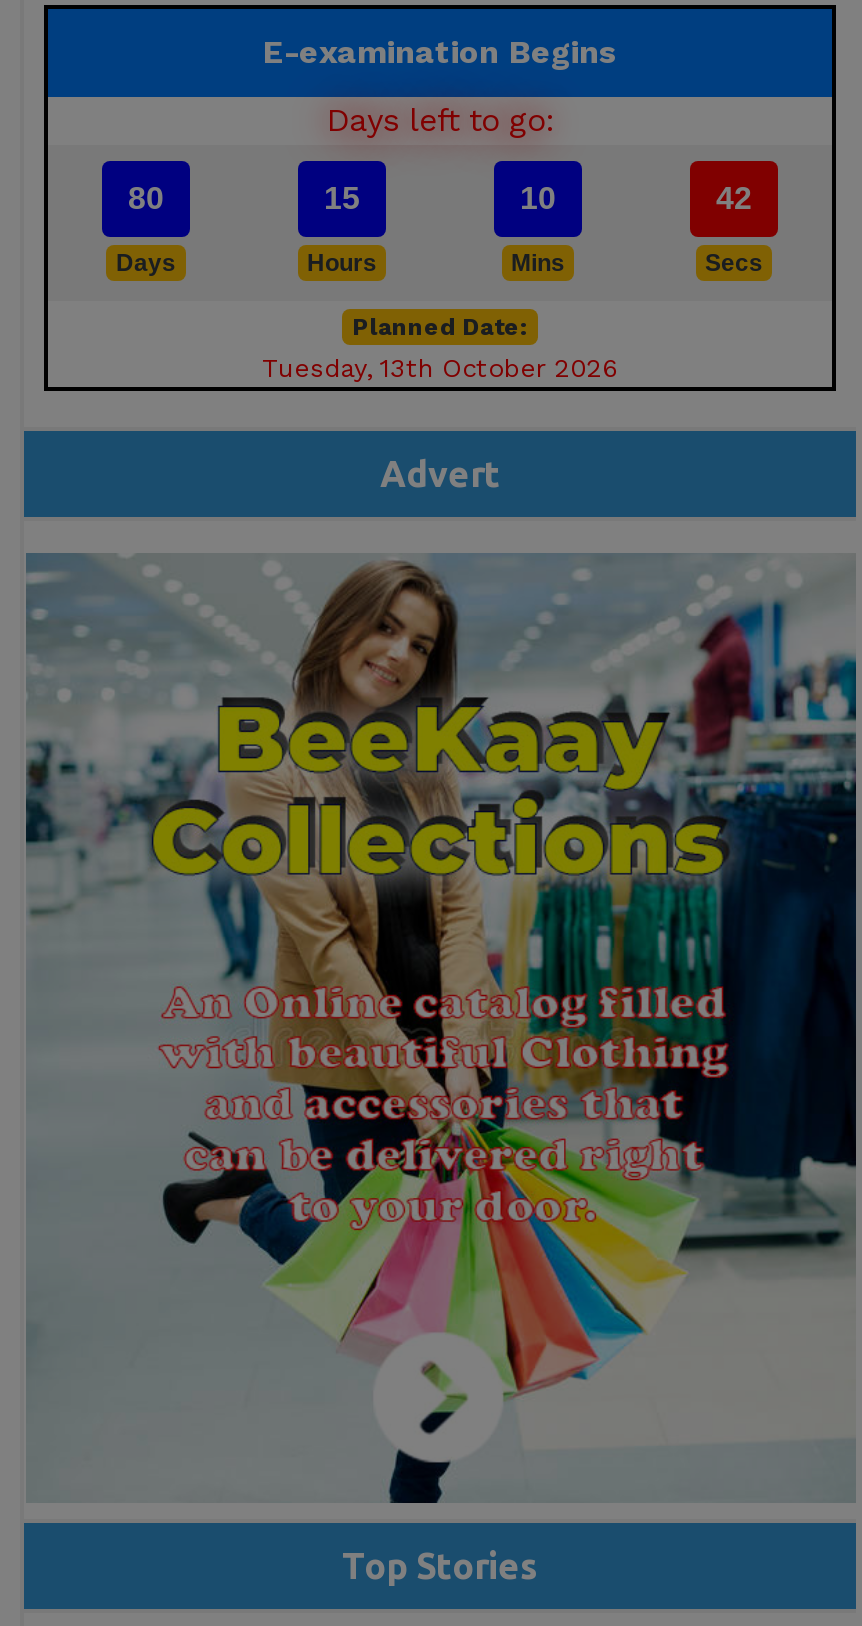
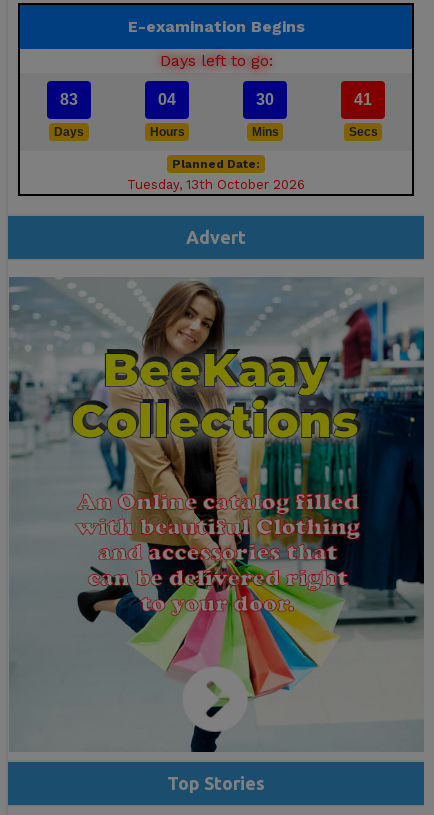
[128,181,164,215] 80 -> [60,91,78,108] 83
[324,181,360,215] 15 -> [158,91,176,108] 04
[520,181,556,215] 10 -> [256,91,274,108] 30
[716,181,752,215] 42 -> [354,91,372,108] 41

